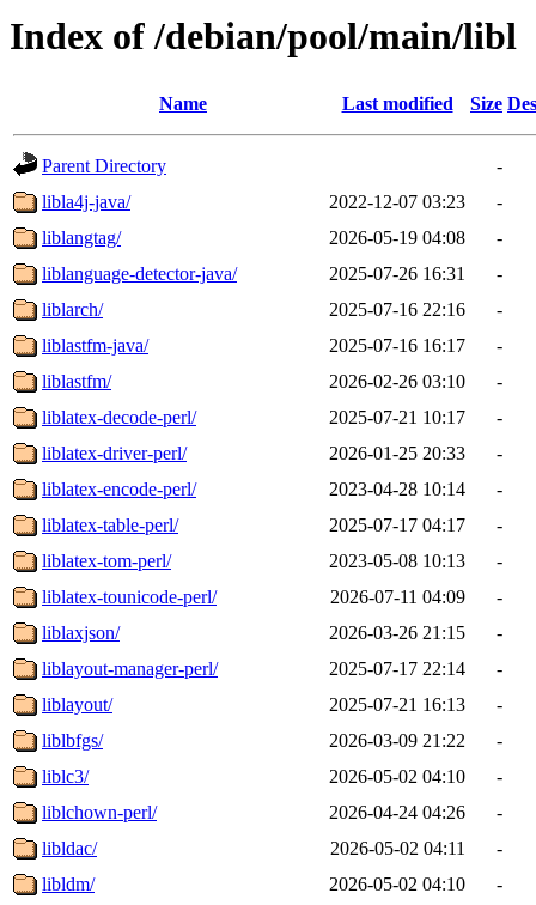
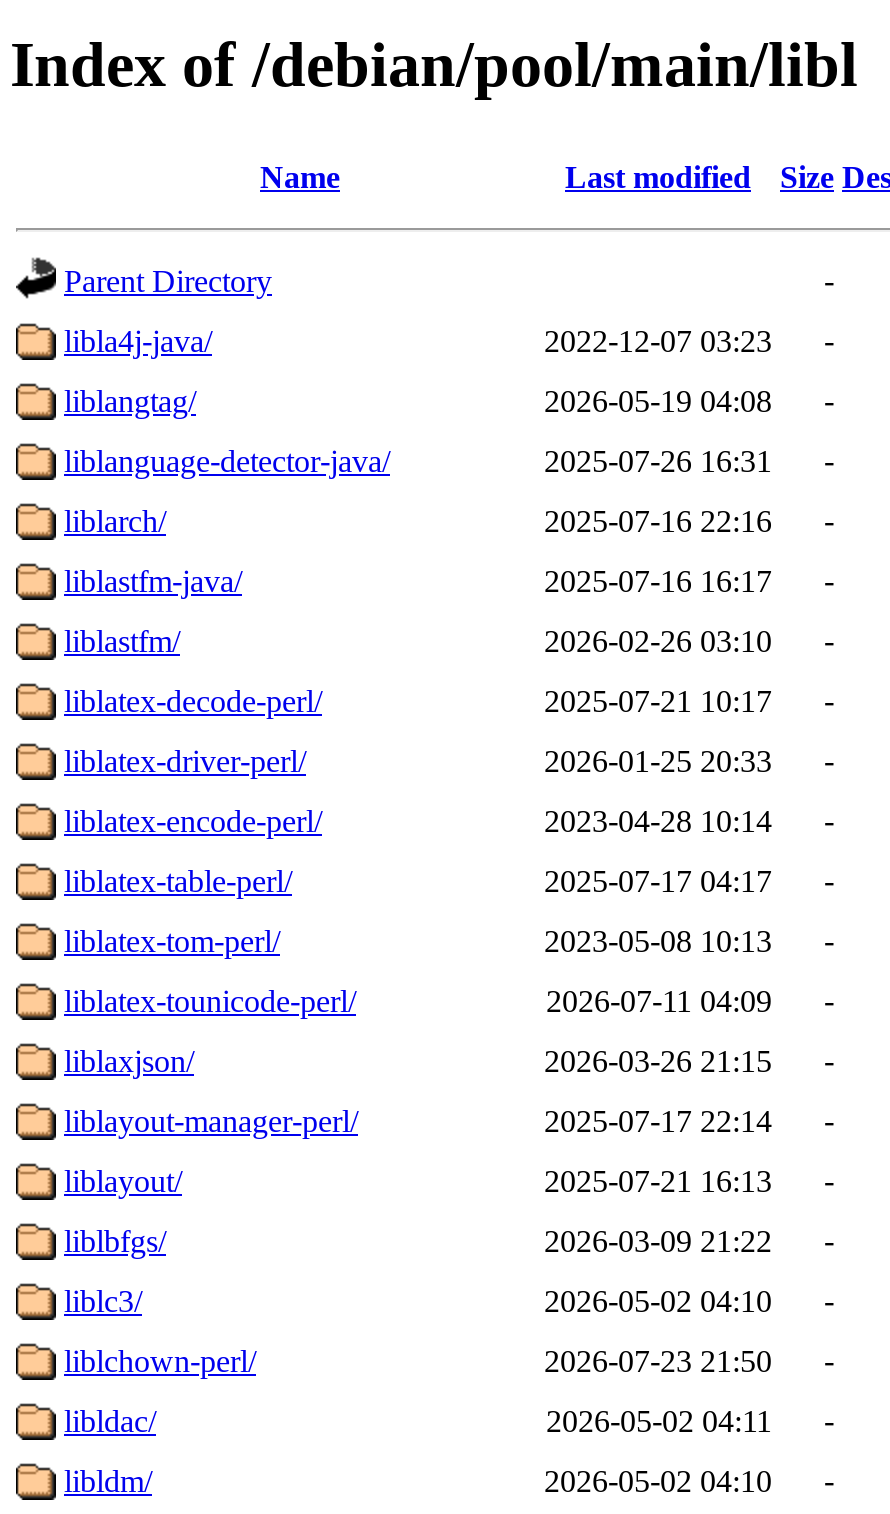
[329,802,465,822] 2026-04-24 04:26 -> [544,1344,772,1378] 2026-07-23 21:50

